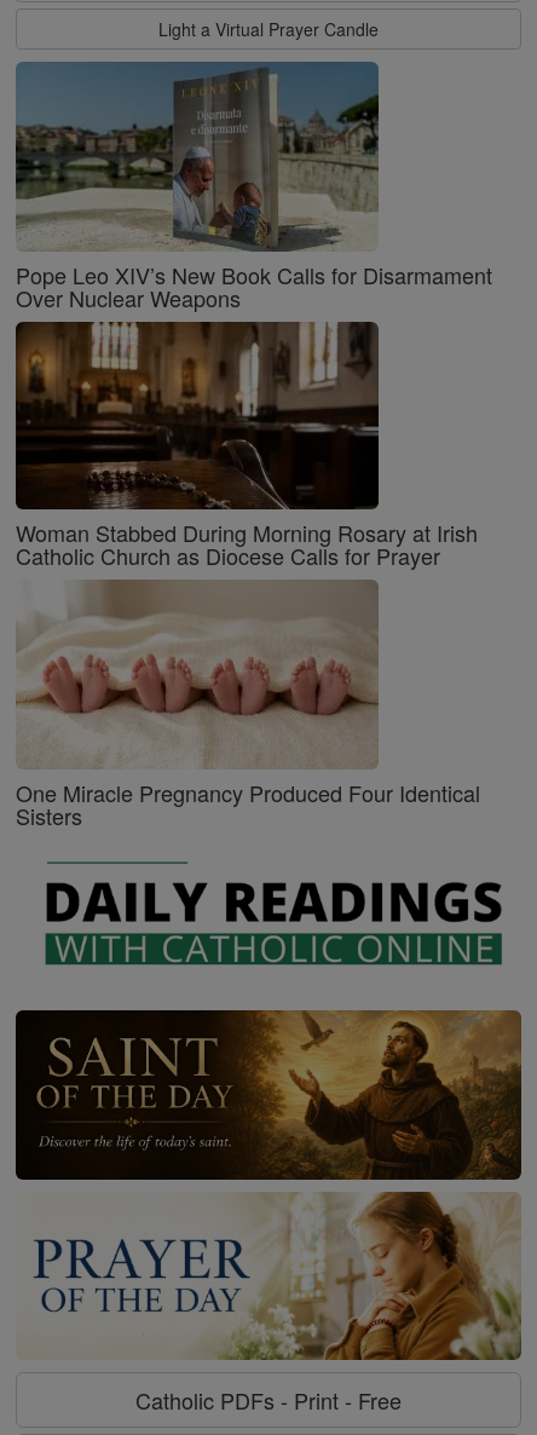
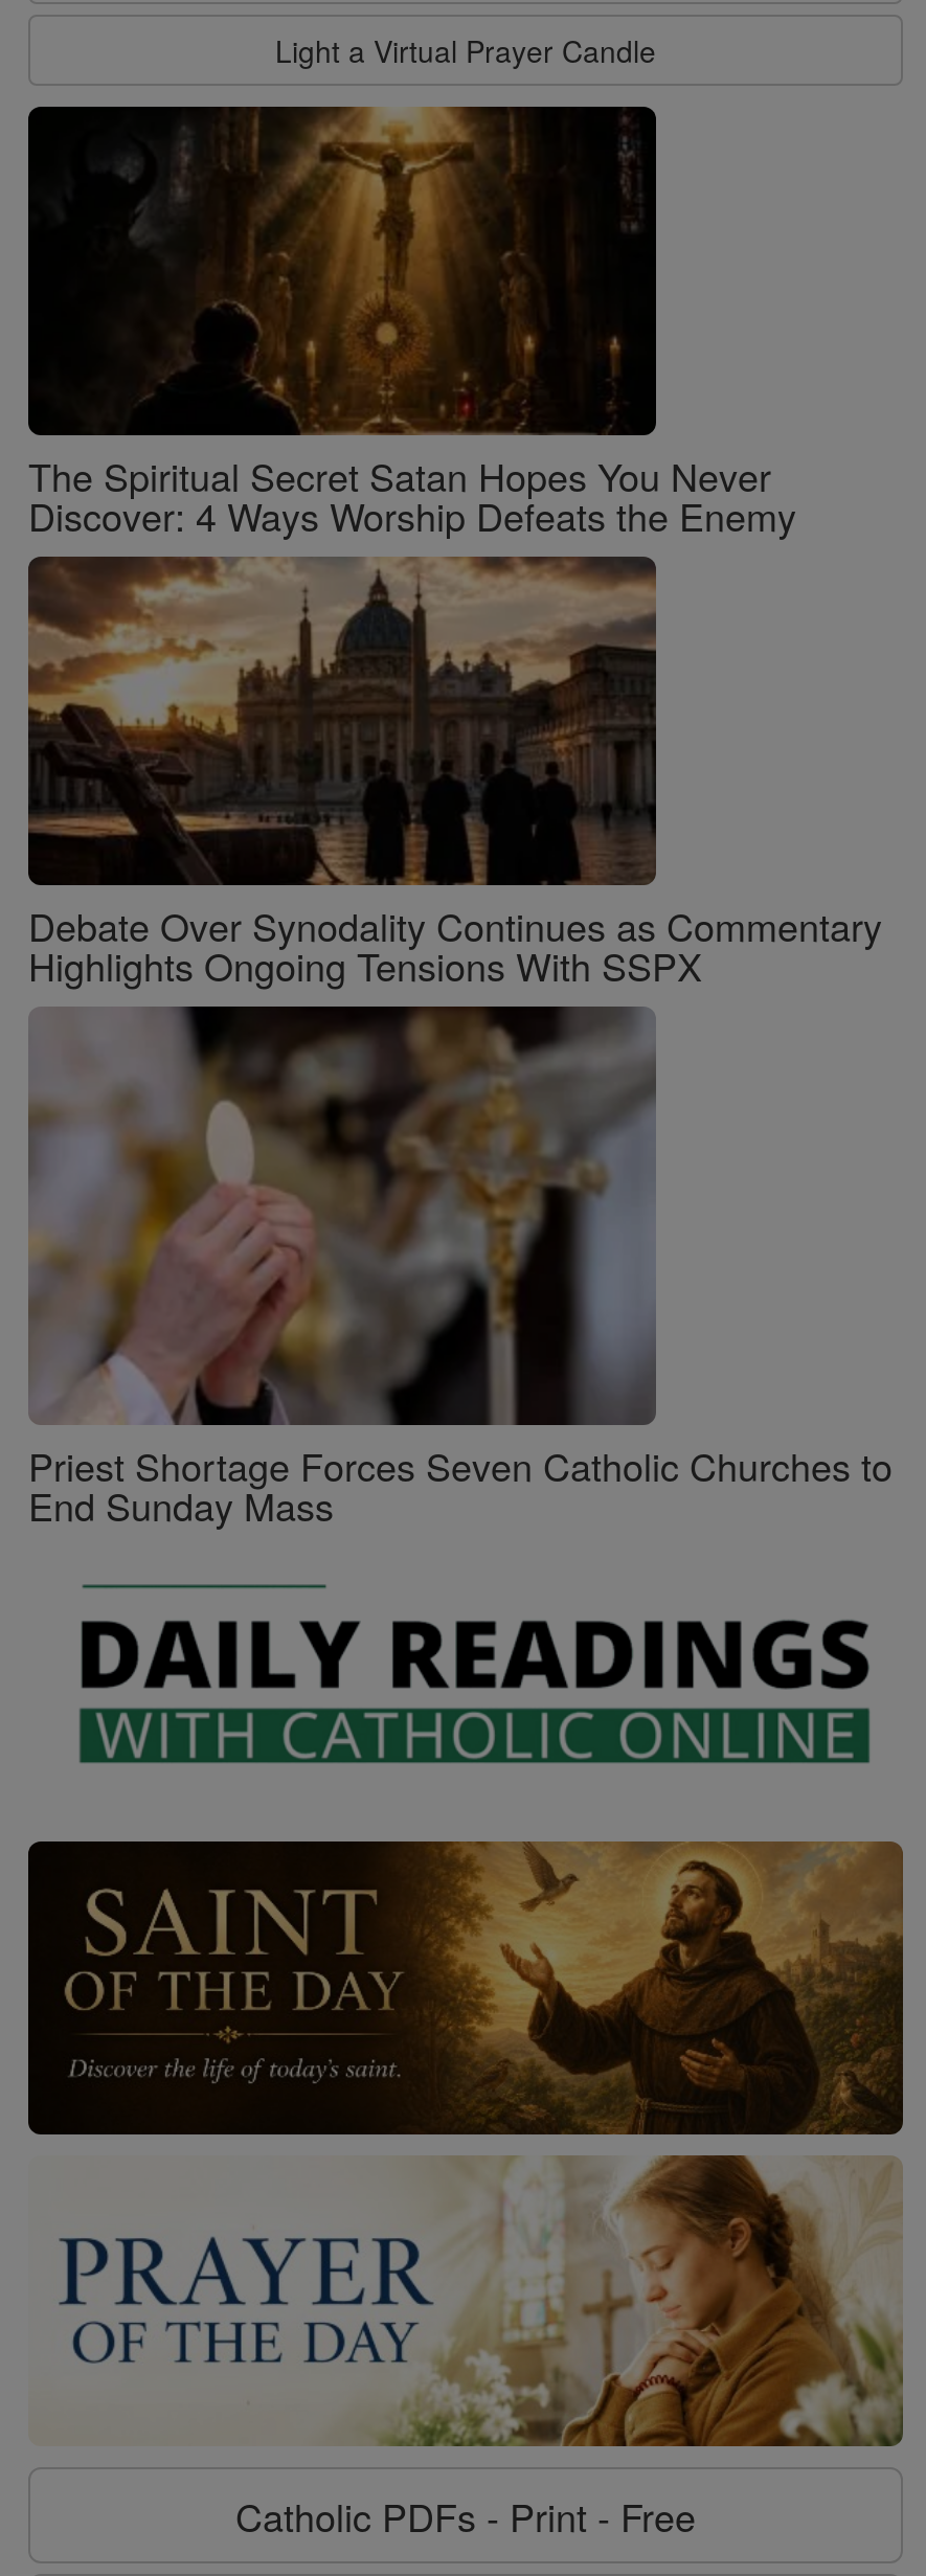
[15,60,380,196] [image] -> [26,105,658,433] [image]
[16,259,492,314] Pope Leo XIV’s New Book Calls for Disarmament | Over Nuclear Weapons -> [28,448,796,542] The Spiritual Secret Satan Hopes You Never | Discover: 4 Ways Worship Defeats the Enemy
[16,323,379,456] [image] -> [26,613,658,879] [image]
[16,517,478,571] Woman Stabbed During Morning Rosary at Irish | Catholic Church as Diocese Calls for Prayer -> [28,898,882,992] Debate Over Synodality Continues as Commentary | Highlights Ongoing Tensions With SSPX
[17,583,379,768] [image] -> [28,1099,654,1329] [image]
[16,777,480,831] One Miracle Pregnancy Produced Four Identical | Sisters -> [28,1438,893,1532] Priest Shortage Forces Seven Catholic Churches to | End Sunday Mass

